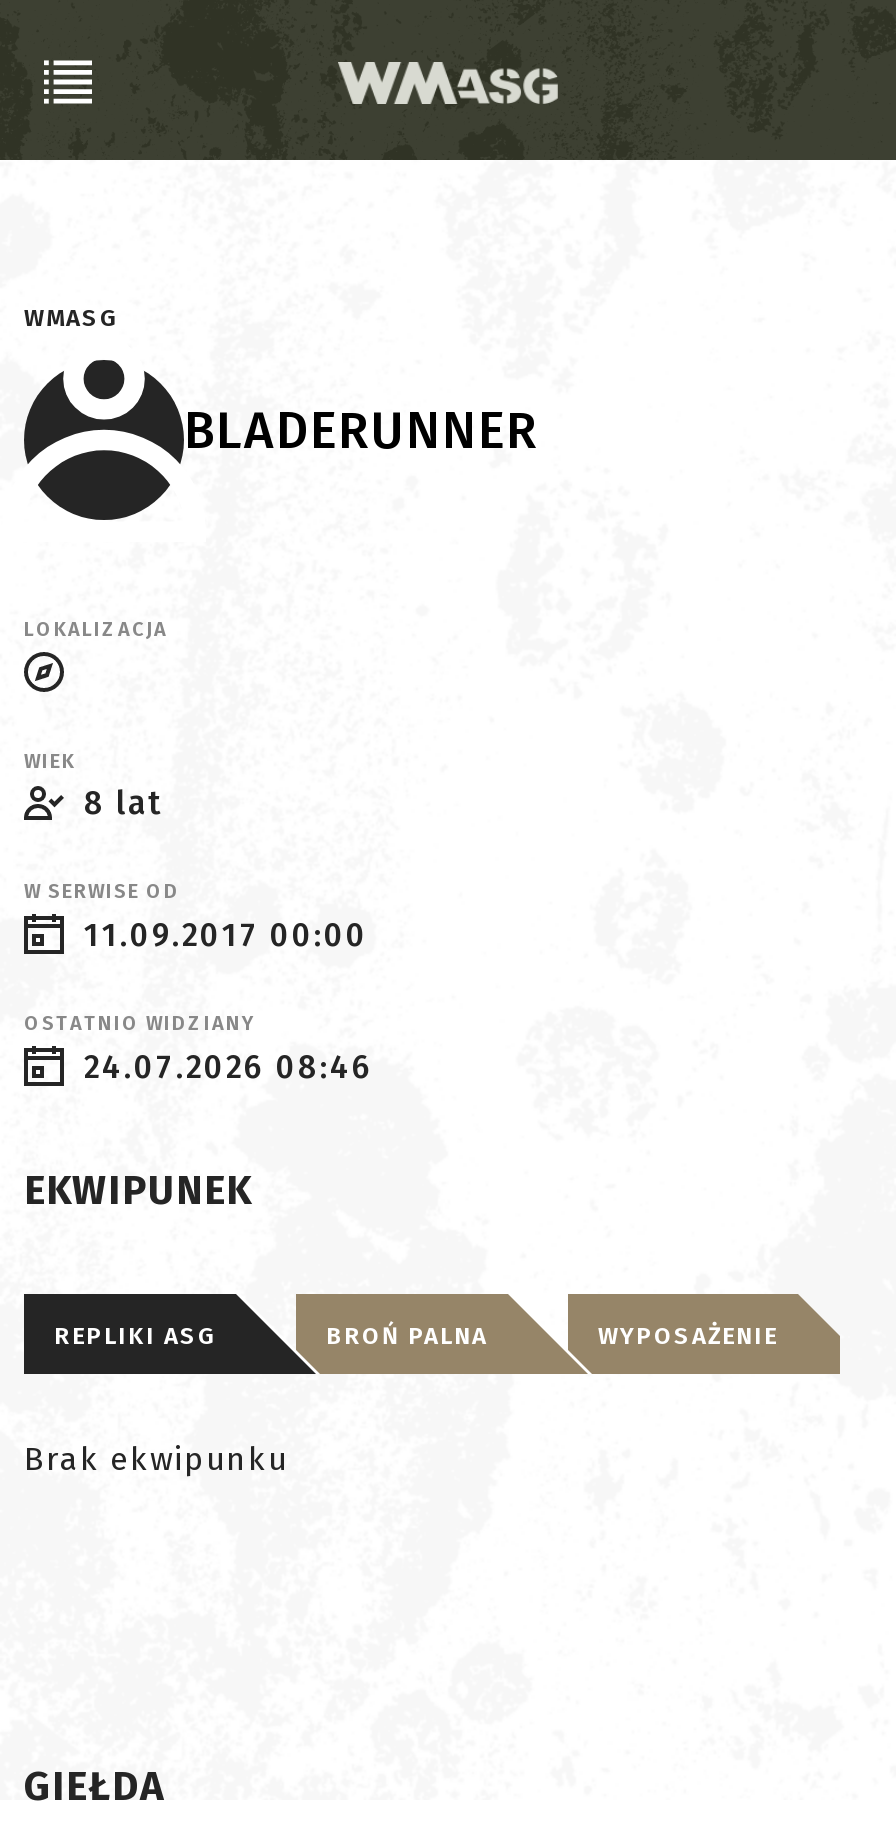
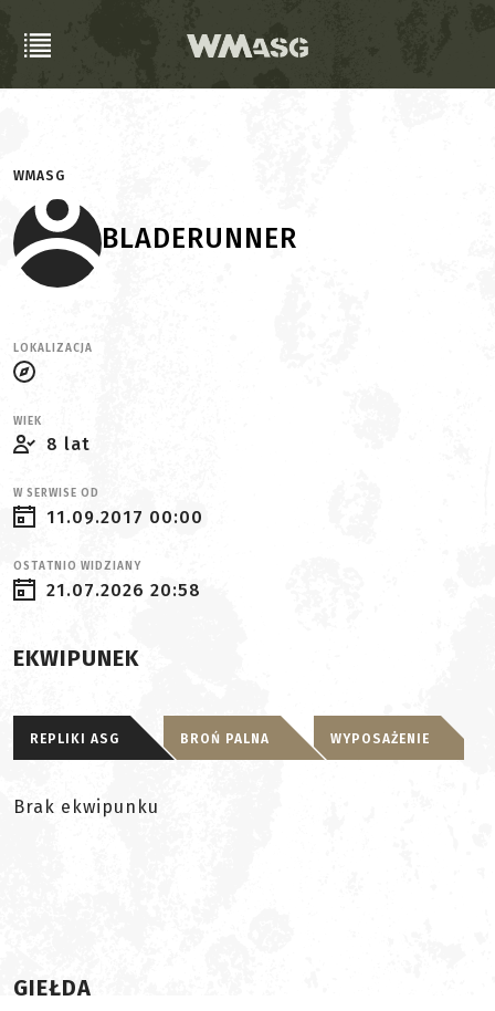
[84,1047,374,1085] 24.07.2026 08:46 -> [46,579,201,600] 21.07.2026 20:58

